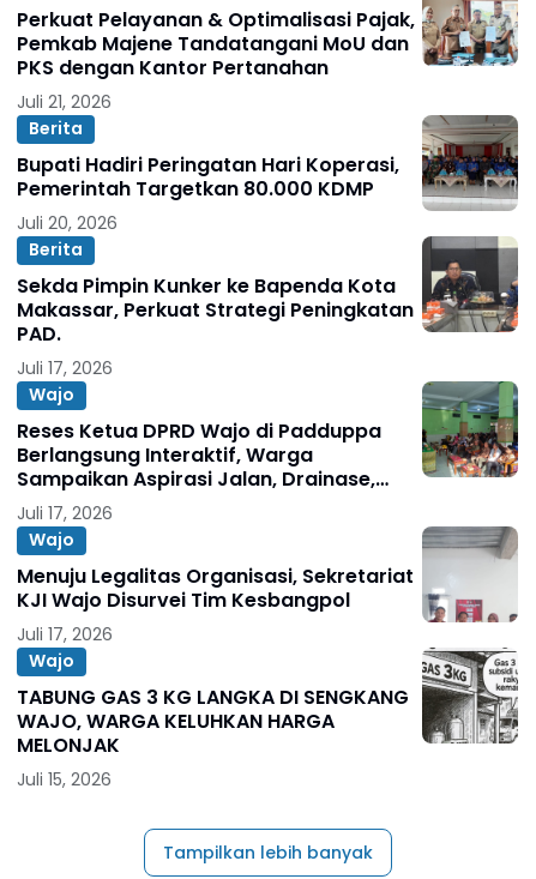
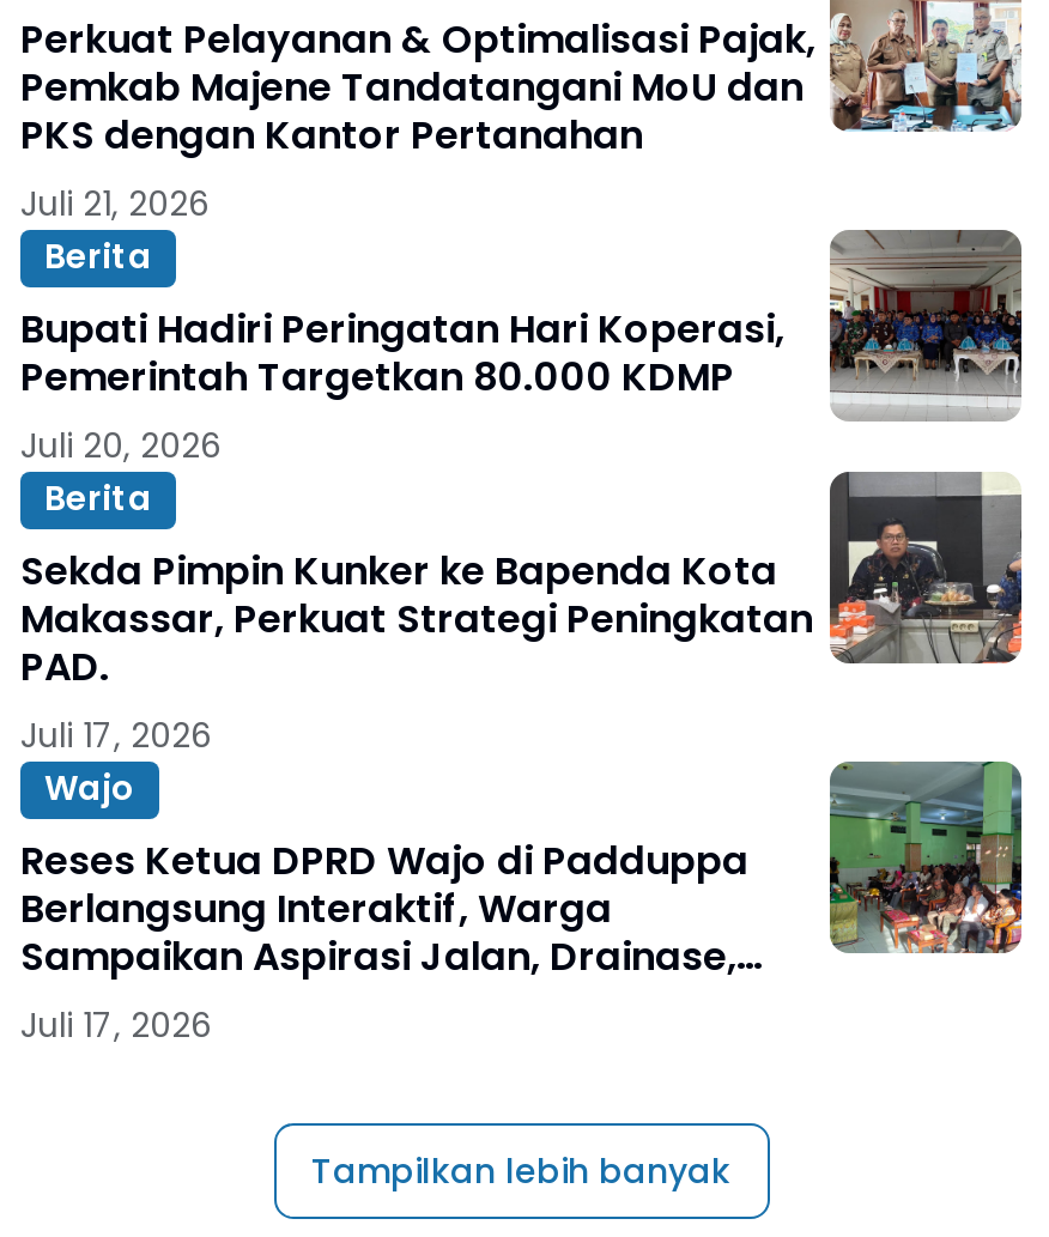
[17,525,518,791] [image] | Wajo | Menuju Legalitas Organisasi, Sekretariat | KJI Wajo Disurvei Tim Kesbangpol | Juli 17, 2026 | Wajo | TABUNG GAS 3 KG LANGKA DI SENGKANG | WAJO, WARGA KELUHKAN HARGA | MELONJAK | Juli 15, 2026 -> none
[421,649,518,743] [image] -> none

